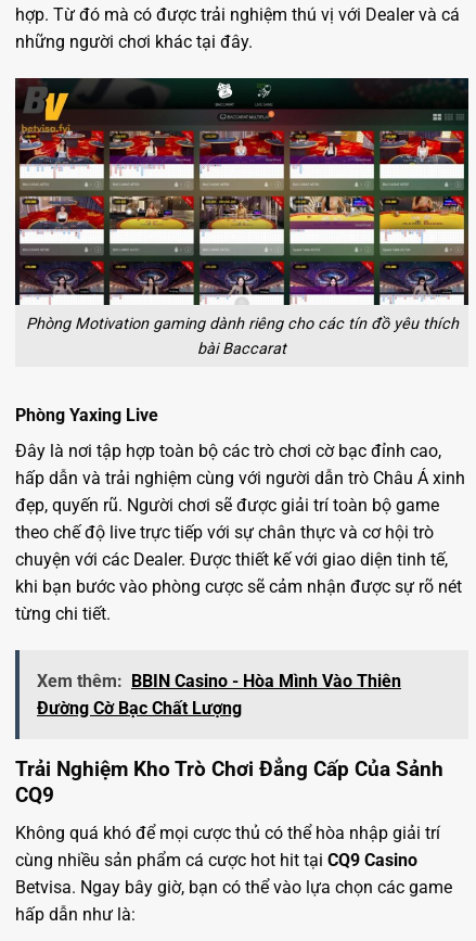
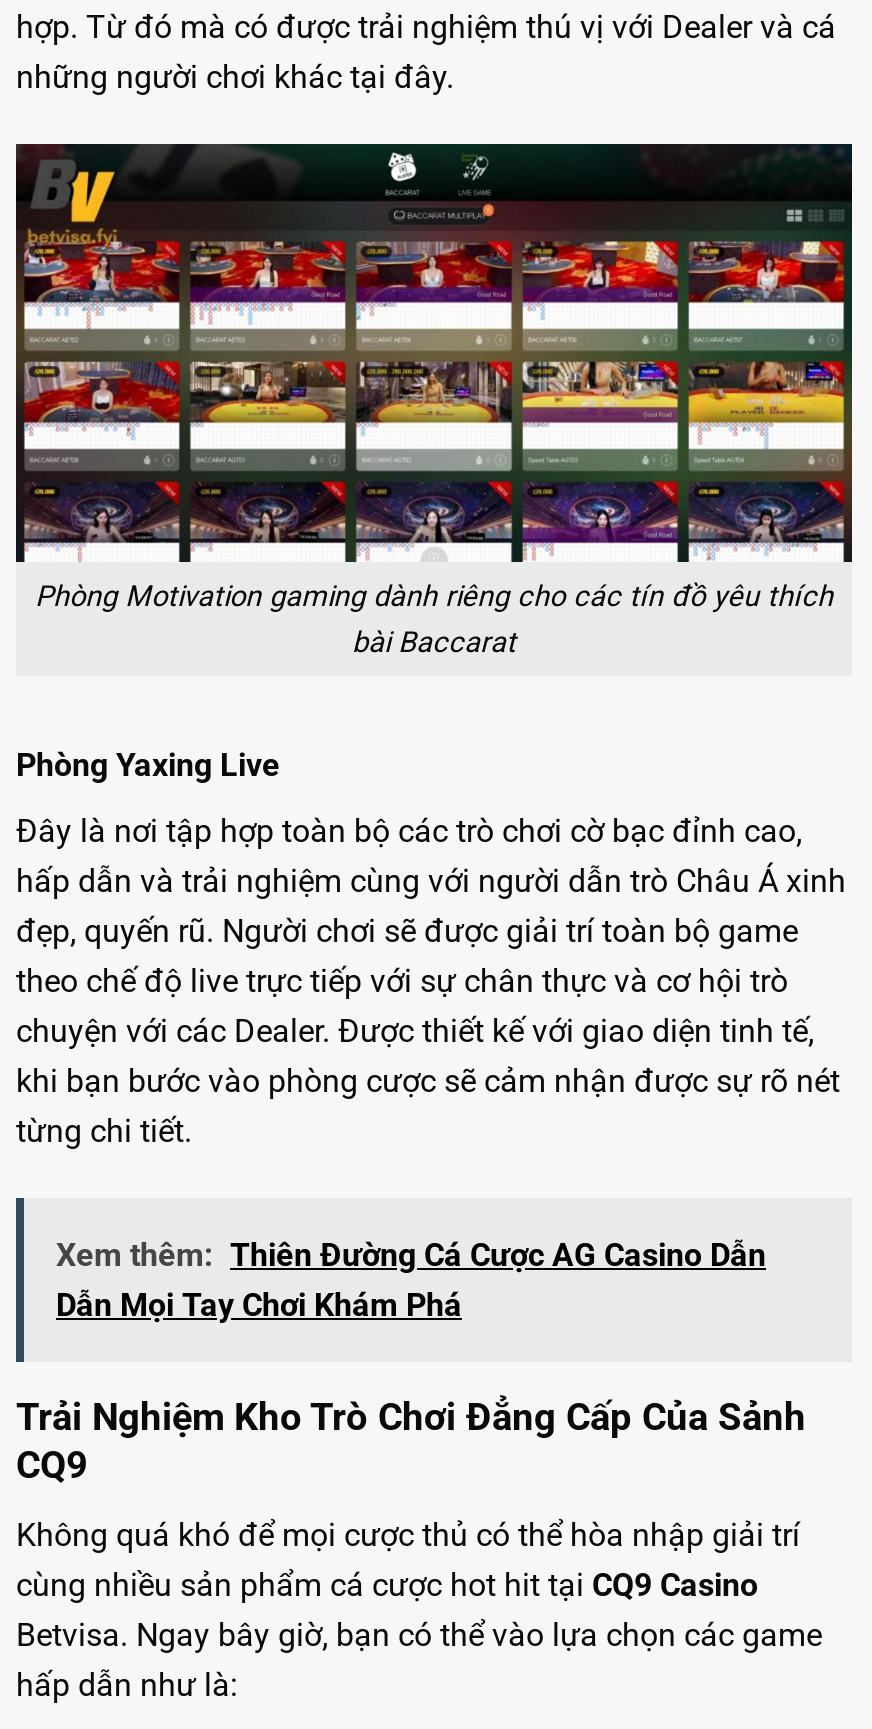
[37,671,401,719] Xem thêm: BBIN Casino - Hòa Mình Vào Thiên | Đường Cờ Bạc Chất Lượng -> [56,1236,766,1324] Xem thêm: Thiên Đường Cá Cược AG Casino Dẫn | Dẫn Mọi Tay Chơi Khám Phá

